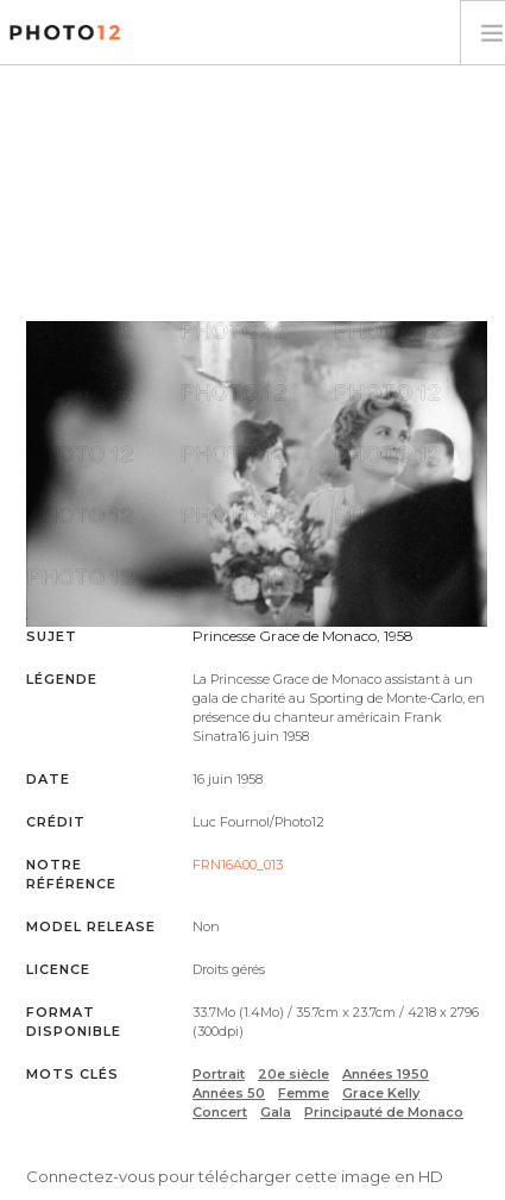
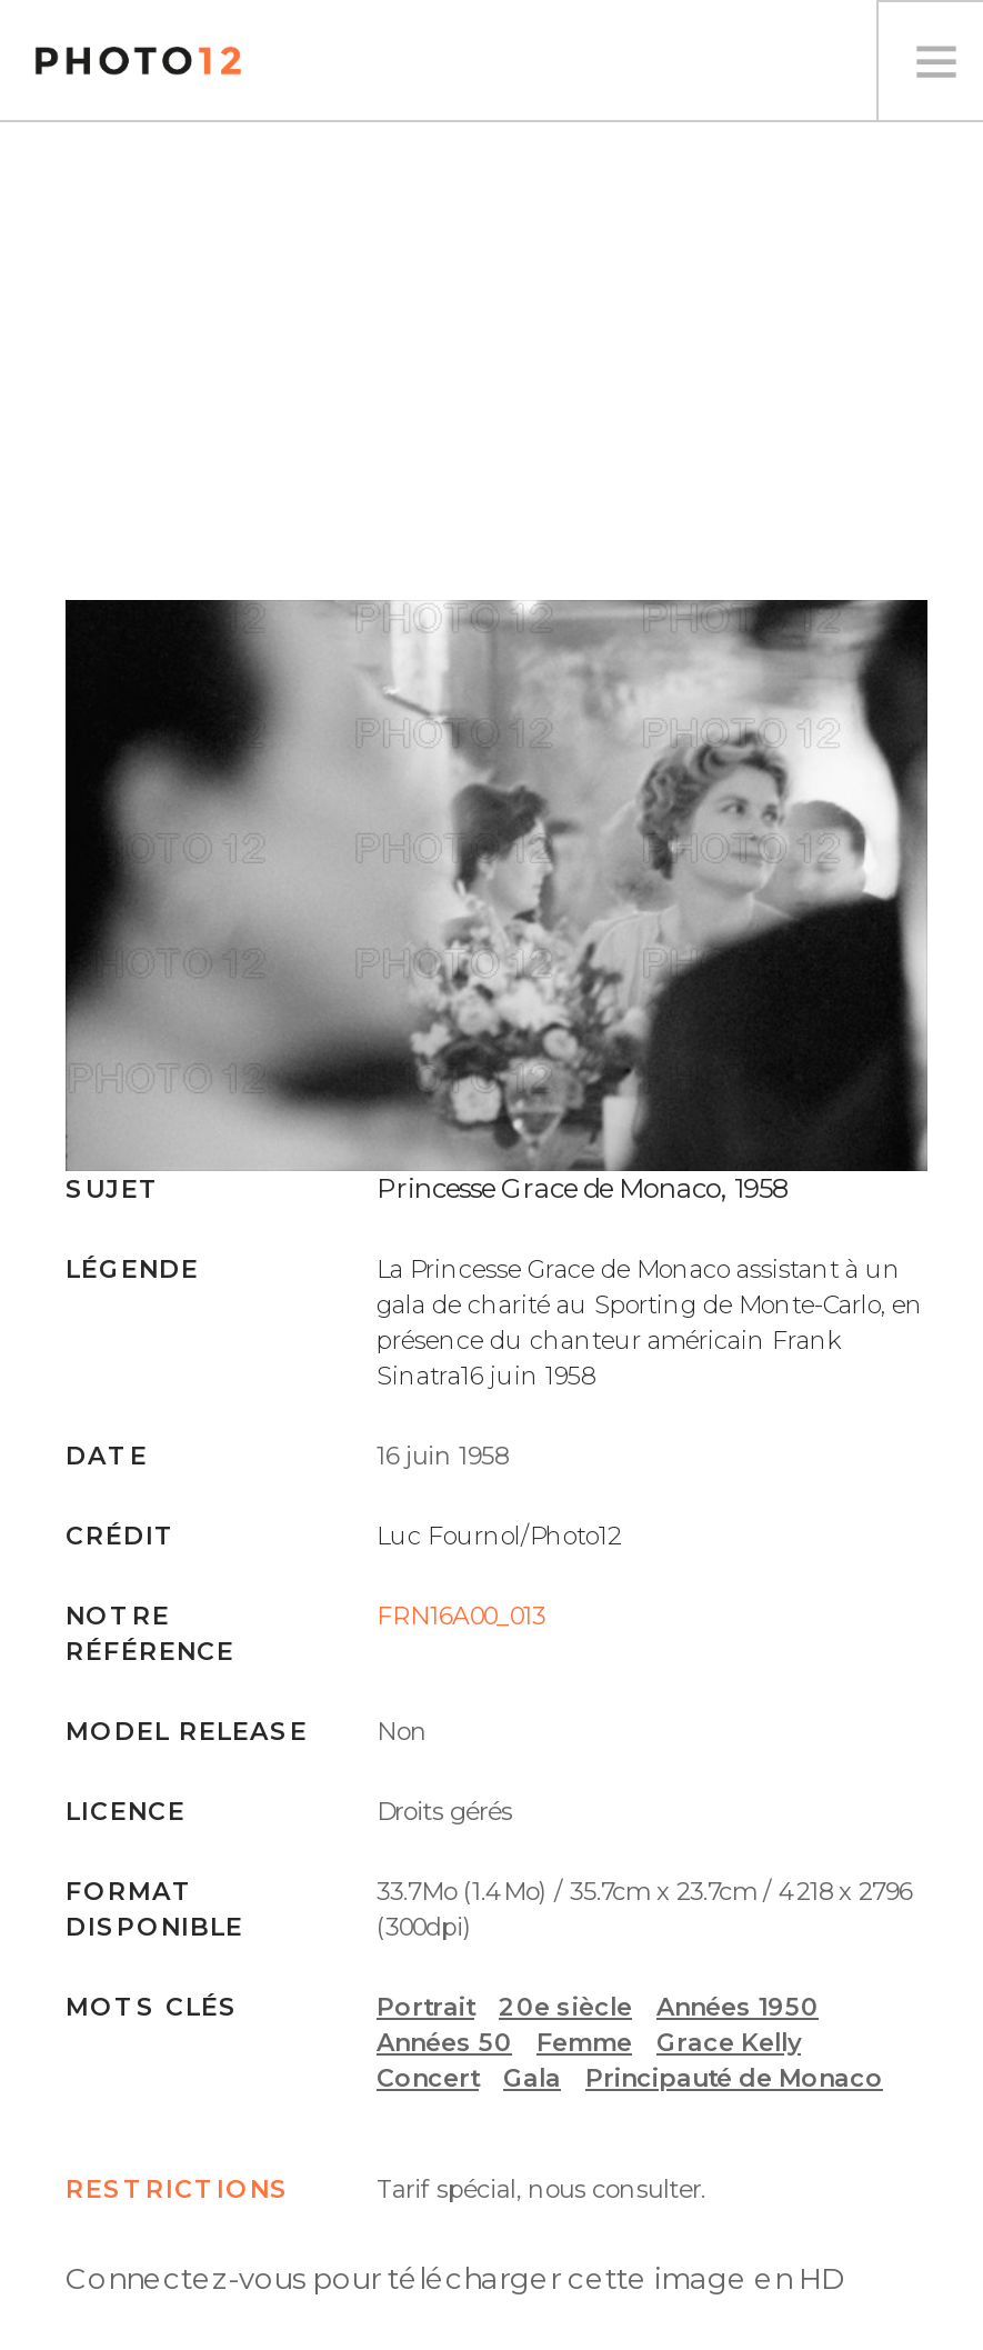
none -> [66,2173,705,2204] RESTRICTIONS | Tarif spécial, nous consulter.

